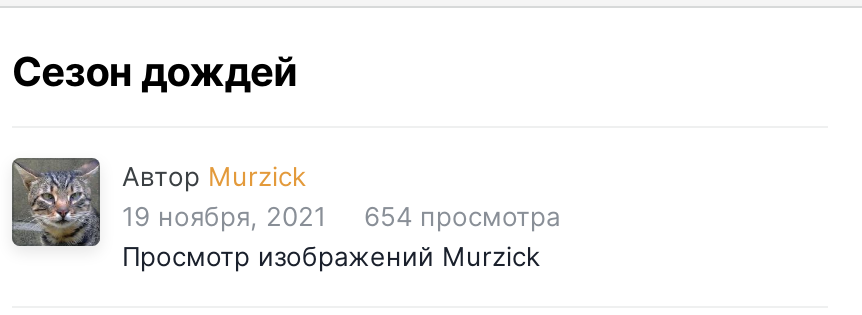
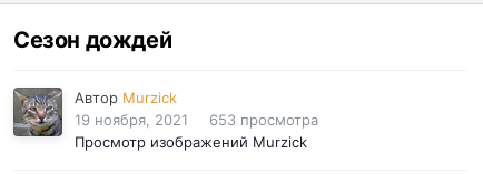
[122,200,560,232] 19 ноября, 2021 654 просмотра -> [75,111,318,129] 19 ноября, 2021 653 просмотра

